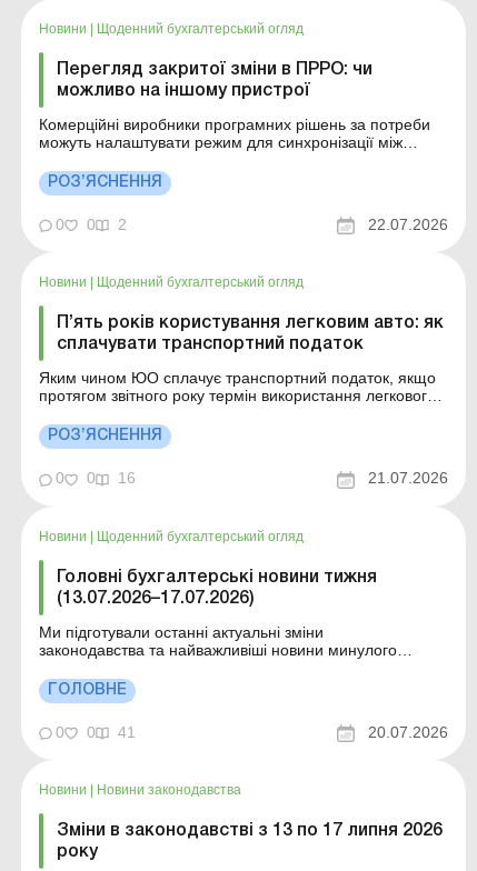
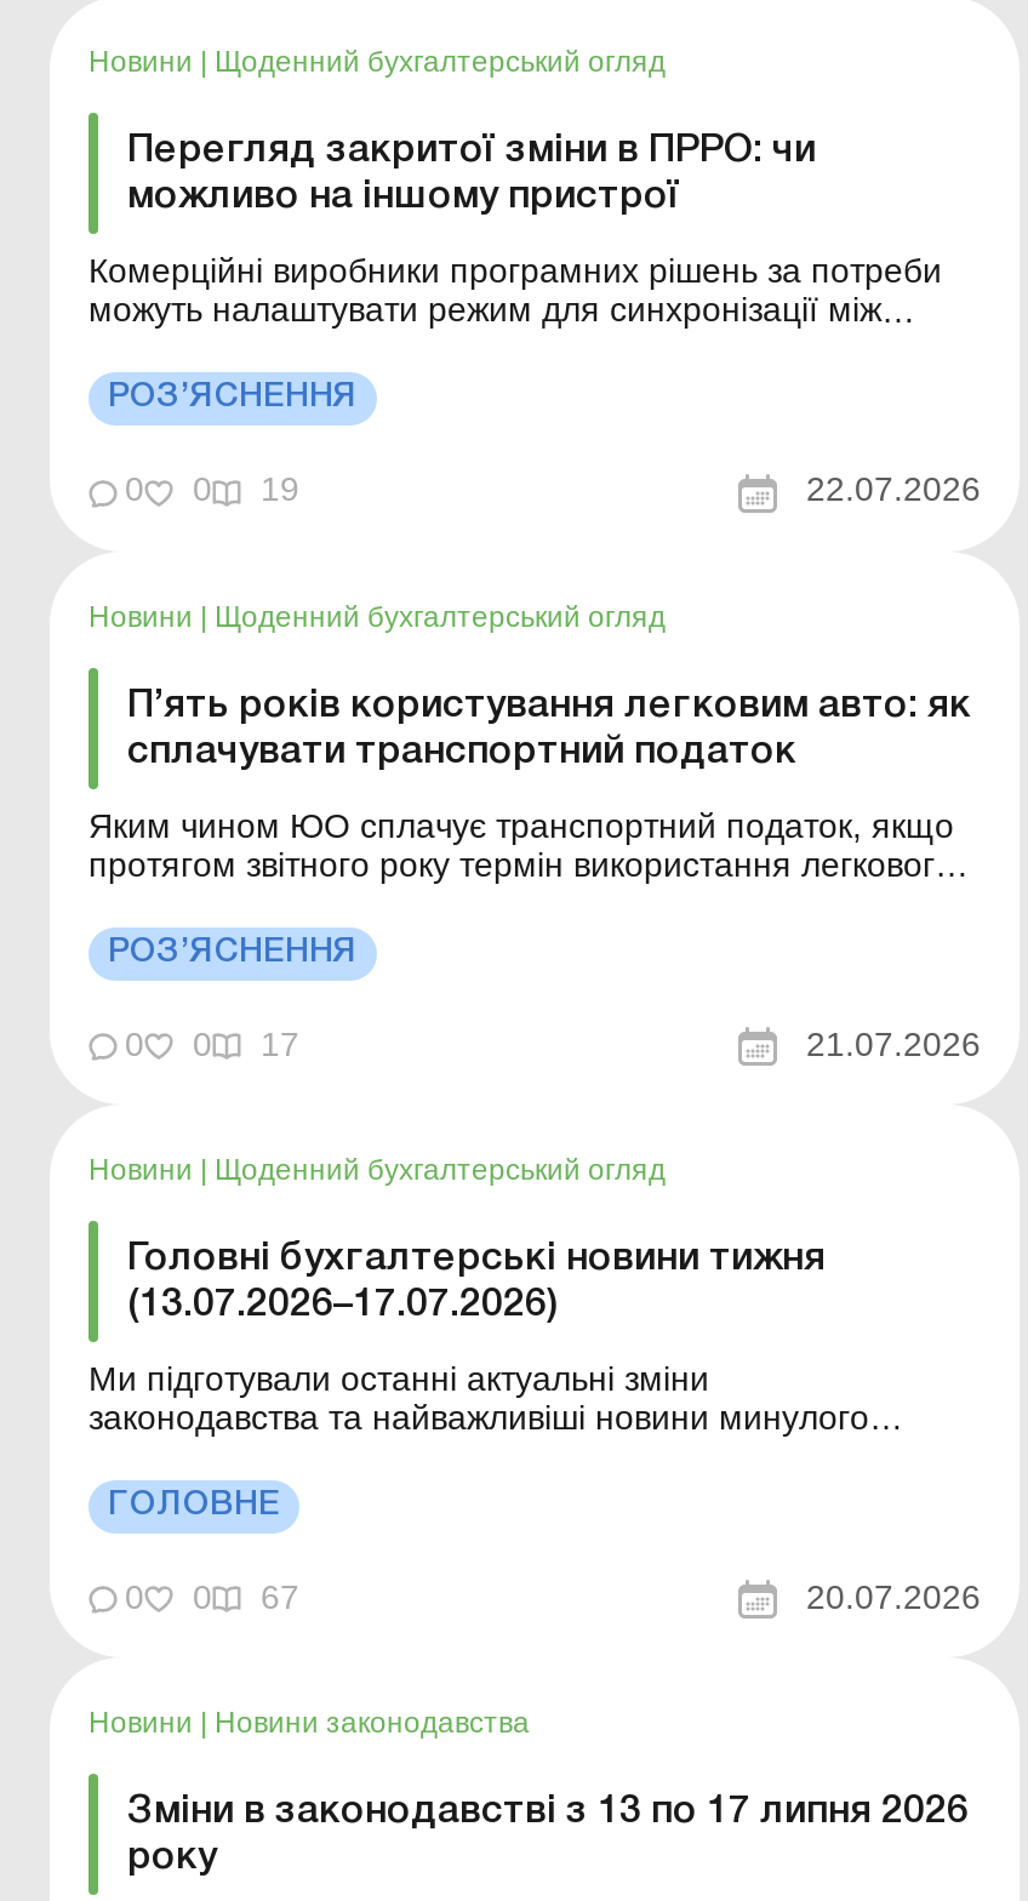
[56,216,127,233] 0 0 2 -> [125,470,299,509] 0 0 19
[118,469,136,487] 16 -> [261,1024,299,1063] 17
[56,723,136,741] 0 0 41 -> [125,1578,299,1616] 0 0 67

